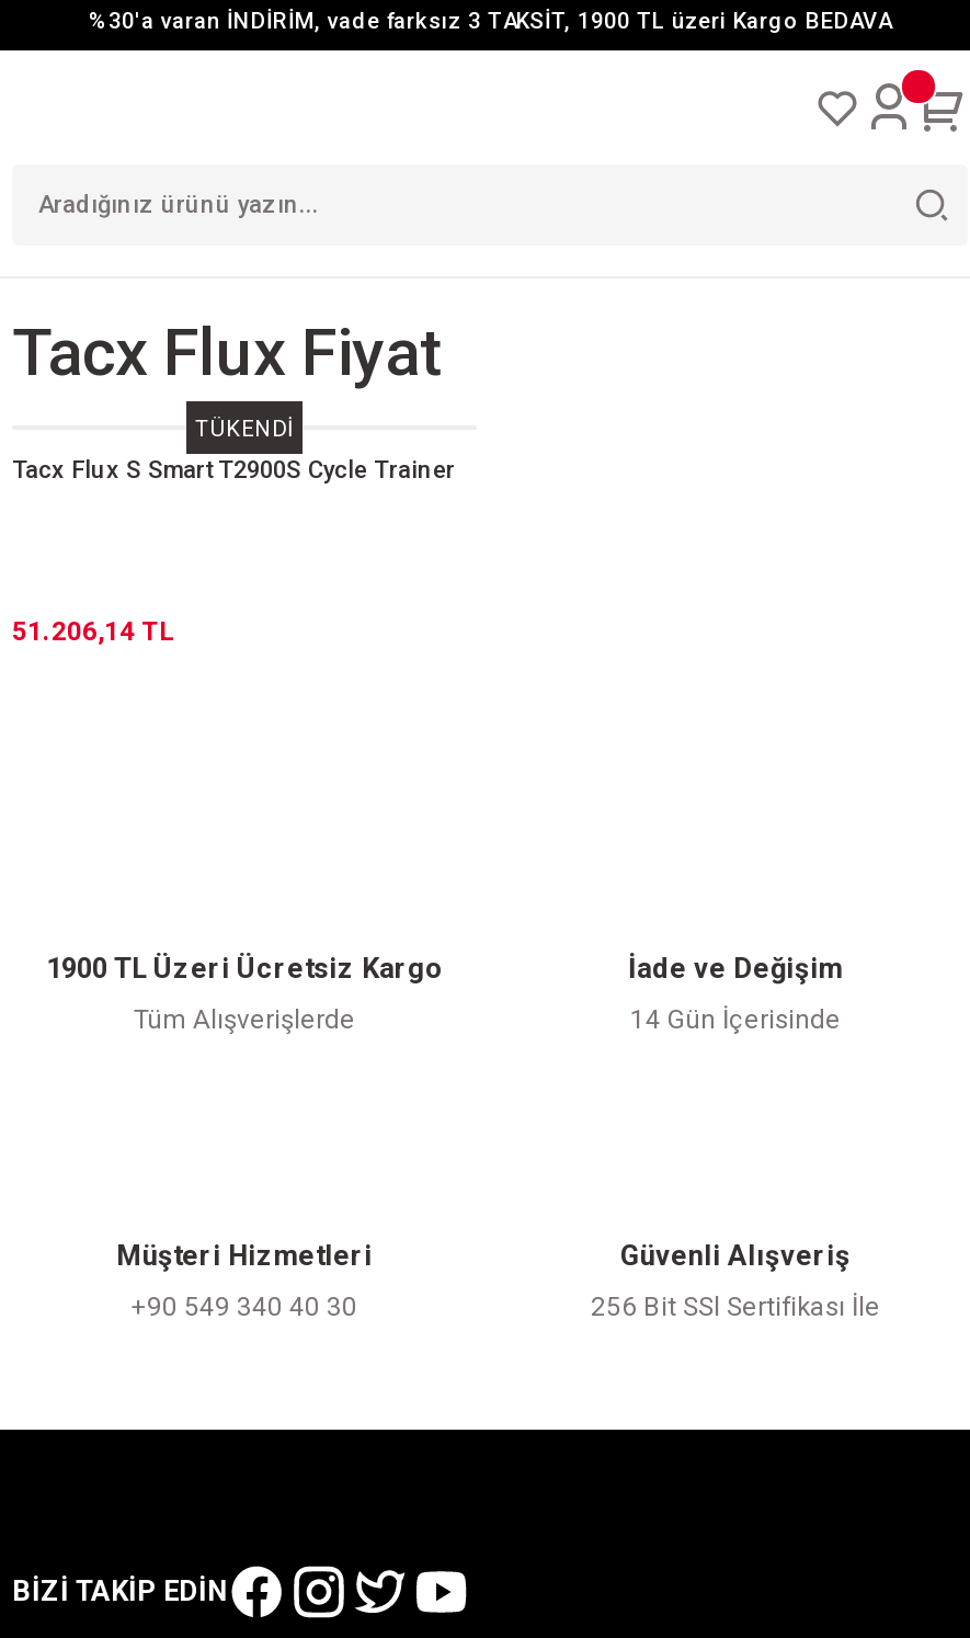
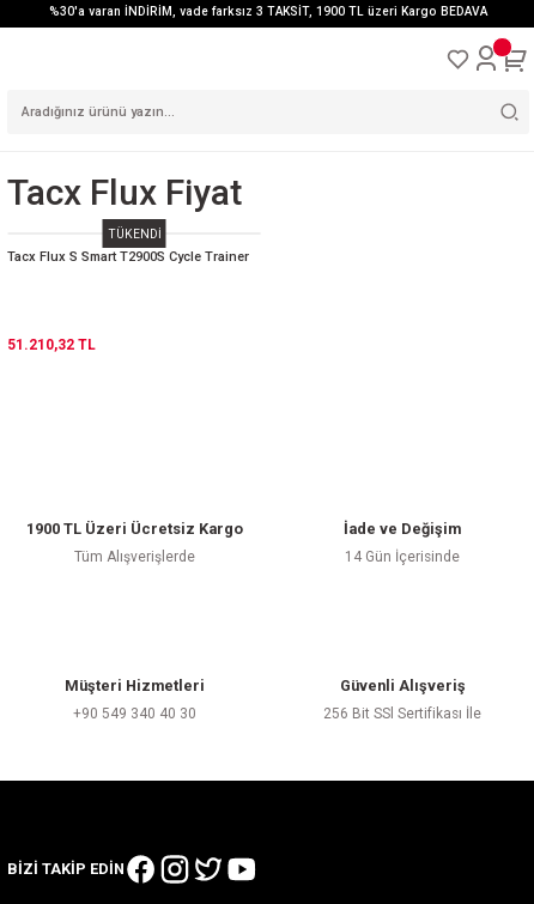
[12,616,174,647] 51.206,14 TL -> [7,336,96,353] 51.210,32 TL

